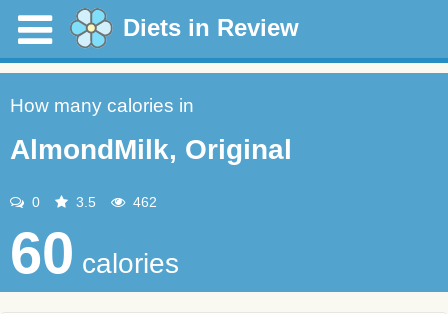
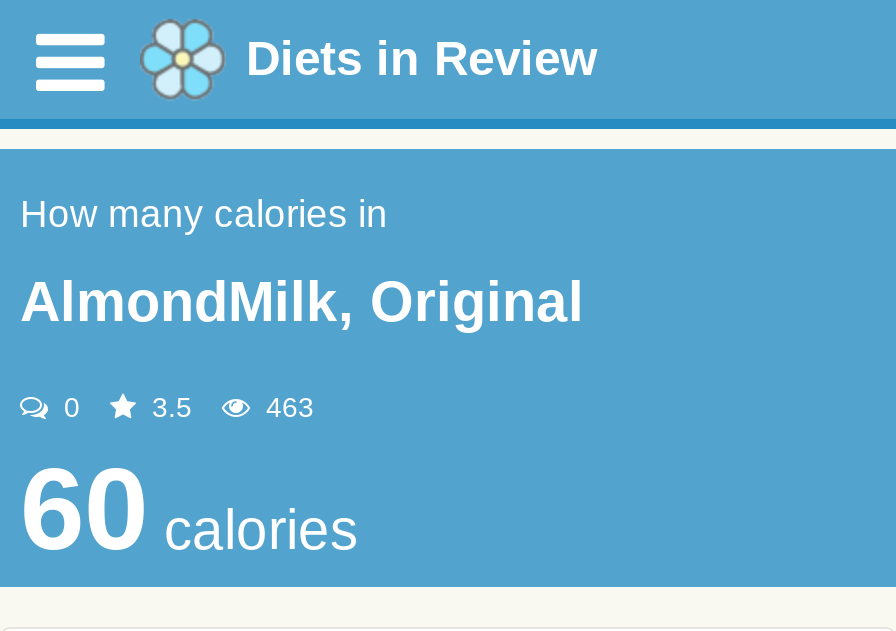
[129,194,157,210] 462 -> [258,391,314,423] 463

